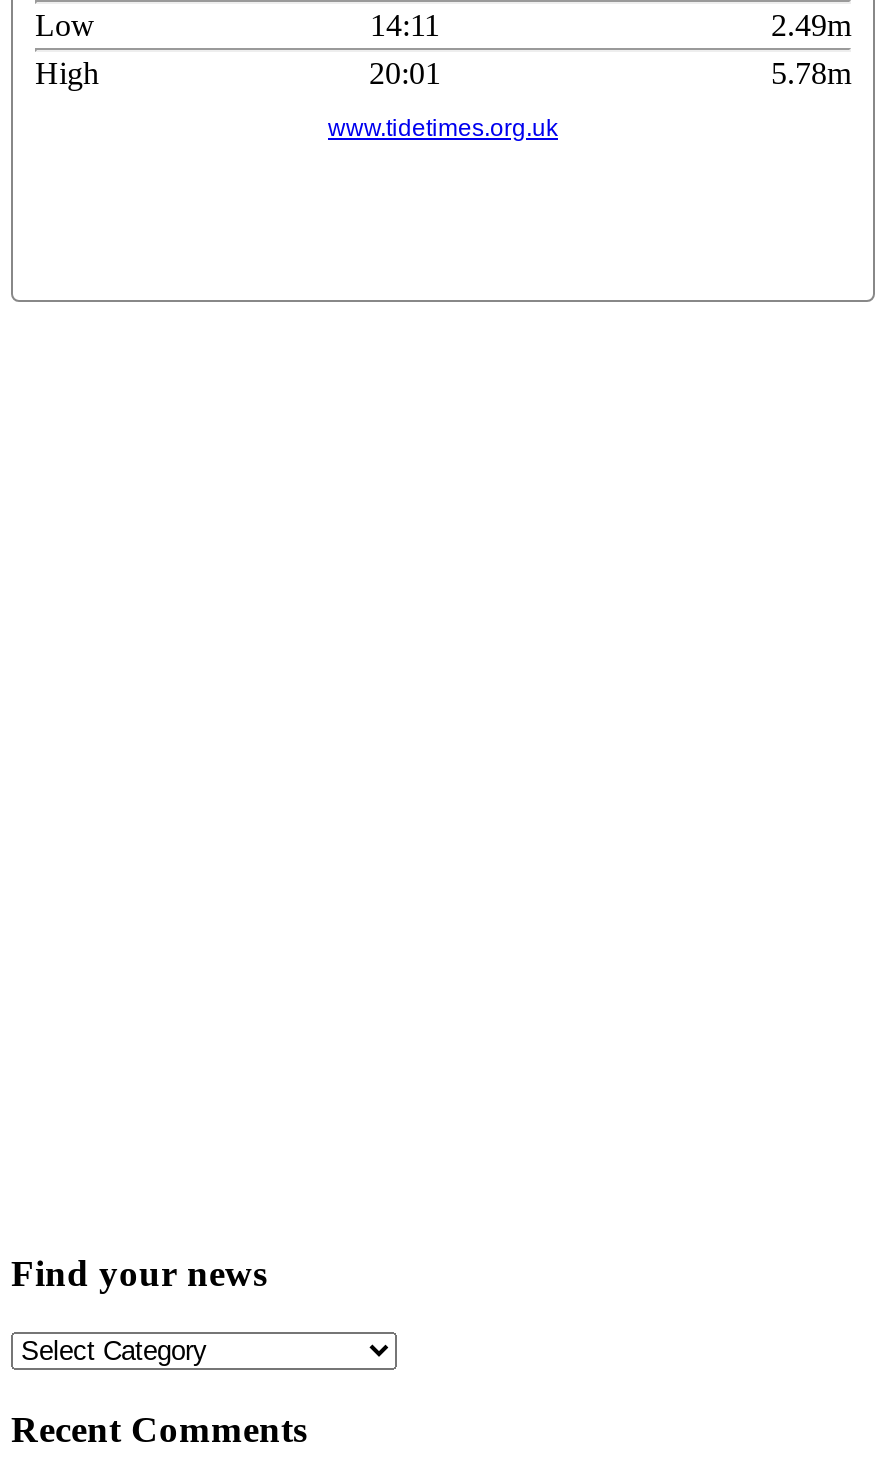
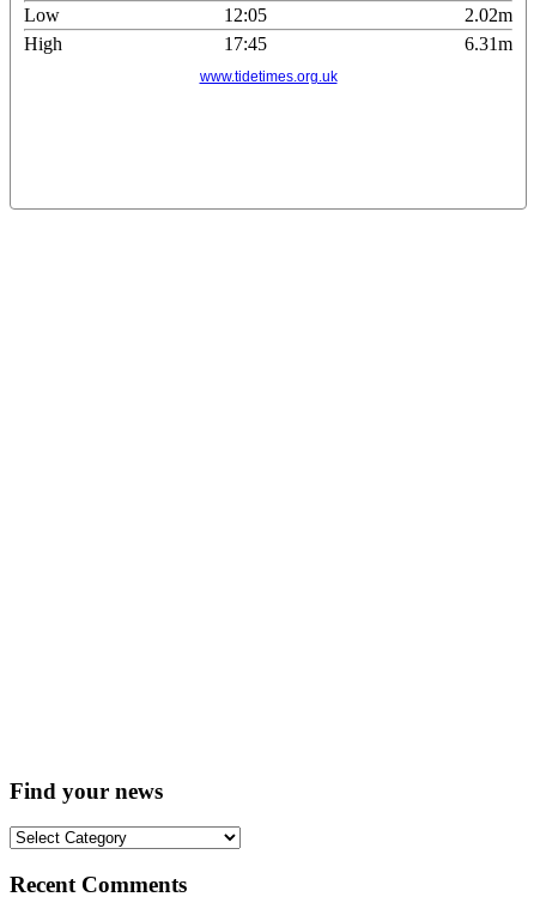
[370,8,851,42] 14:11 | 2.49m -> [224,5,512,25] 12:05 | 2.02m
[369,56,851,90] 20:01 | 5.78m -> [224,33,512,54] 17:45 | 6.31m

